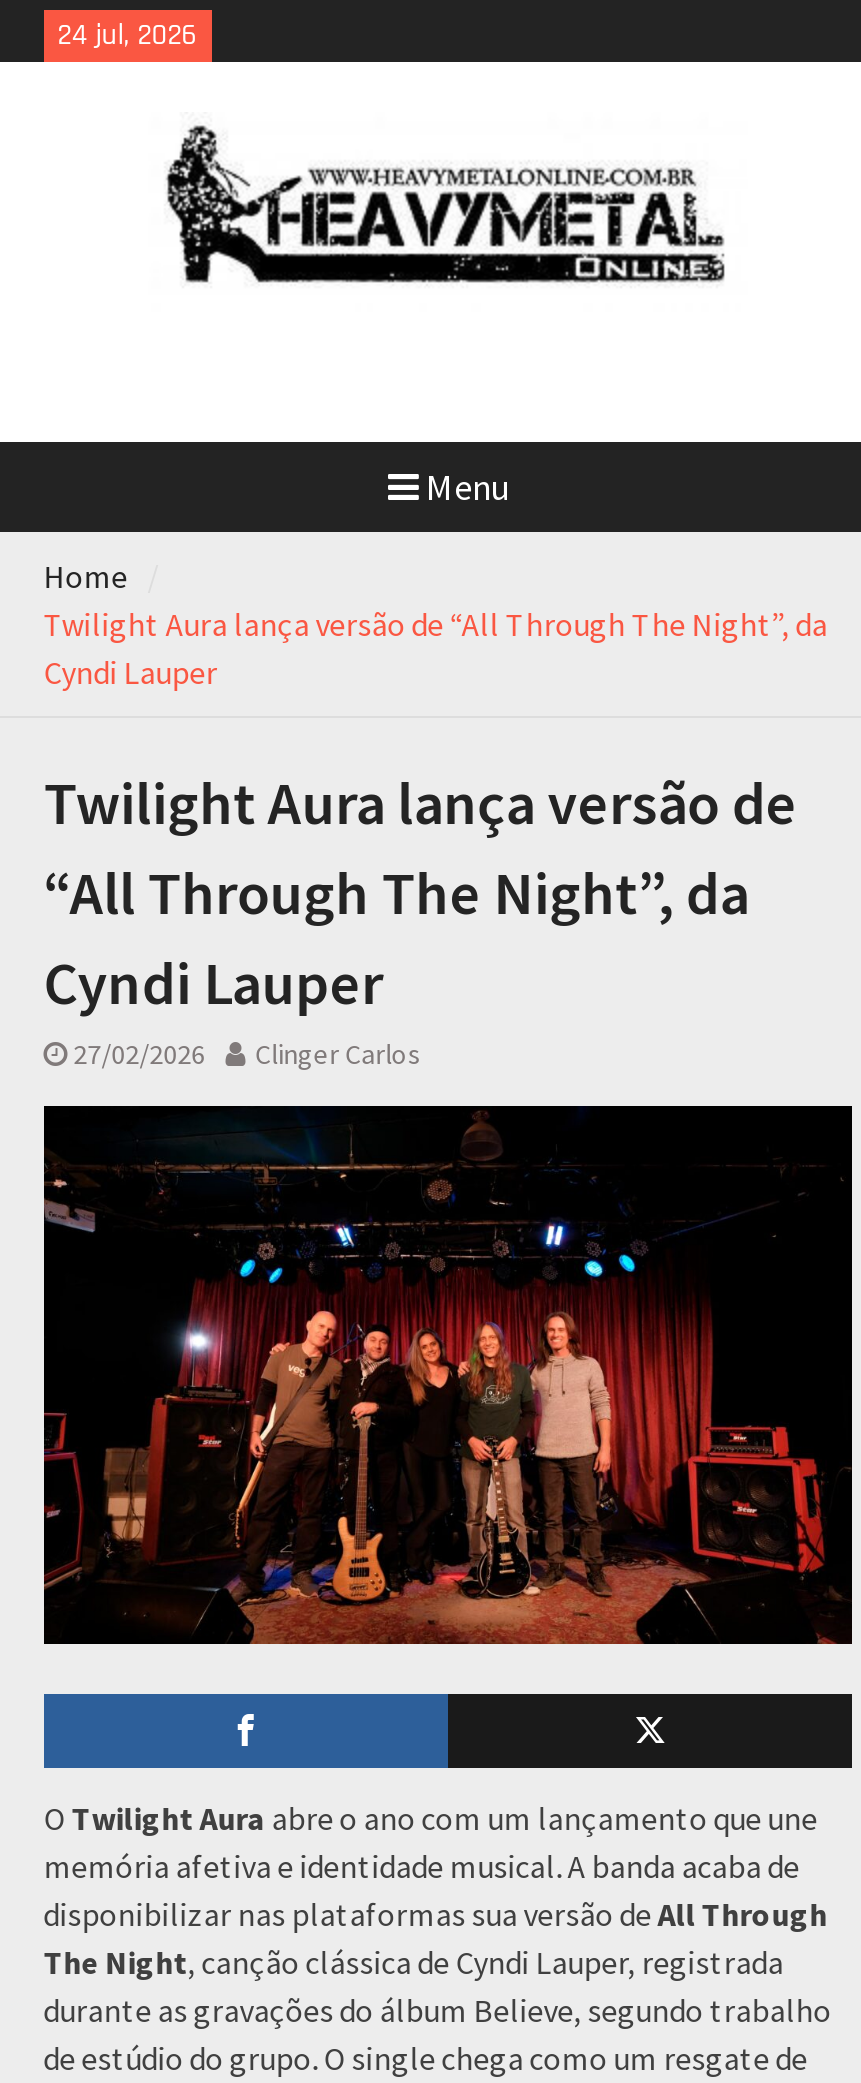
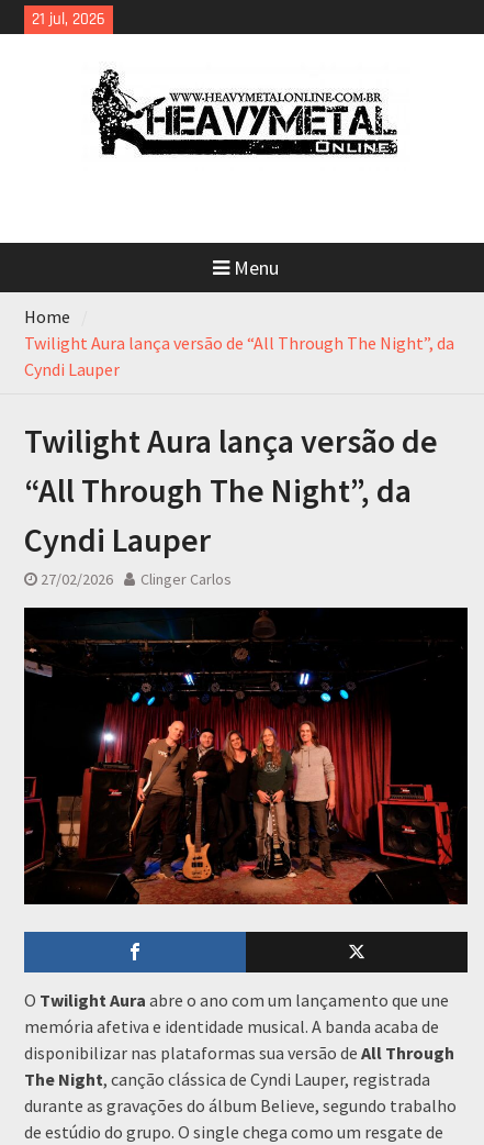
[57,16,197,54] 24 jul, 2026 -> [31,9,105,30] 21 jul, 2026

